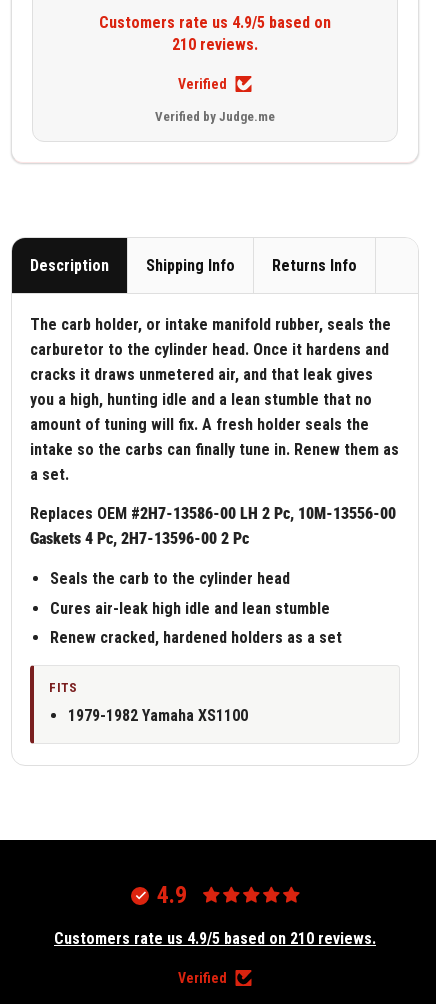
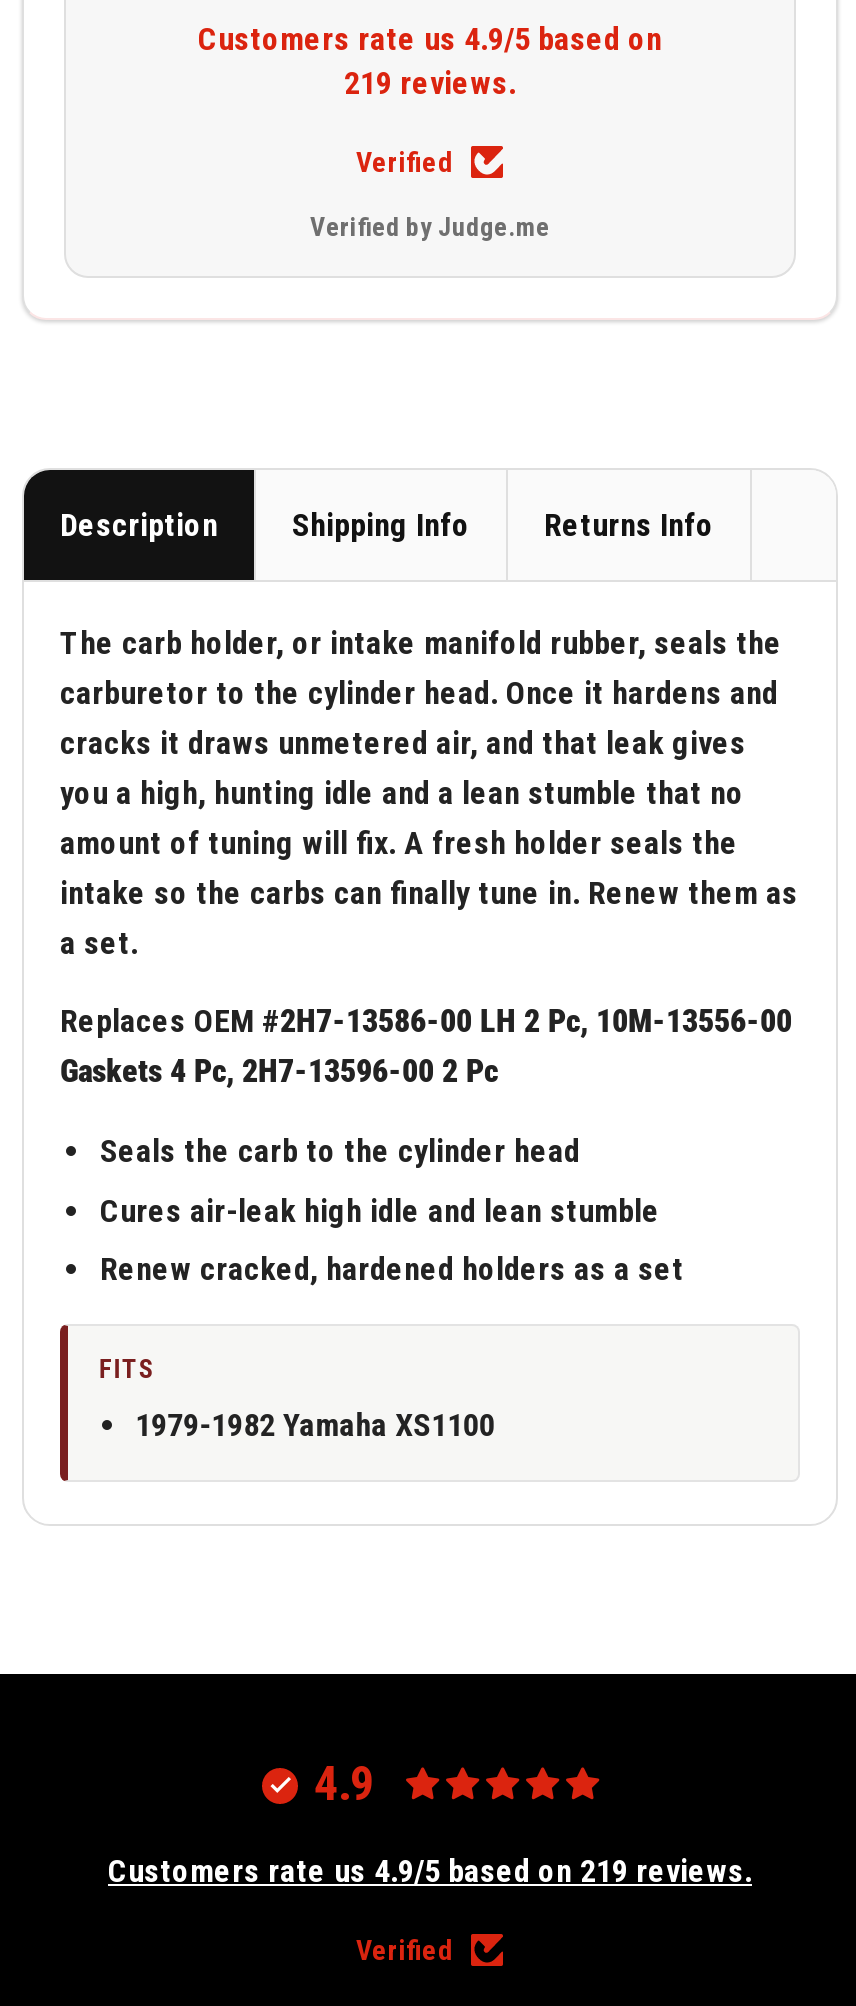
[172,35,258,54] 210 reviews. -> [344,64,516,102] 219 reviews.
[54,929,376,948] Customers rate us 4.9/5 based on 210 reviews. -> [108,1852,752,1890] Customers rate us 4.9/5 based on 219 reviews.

